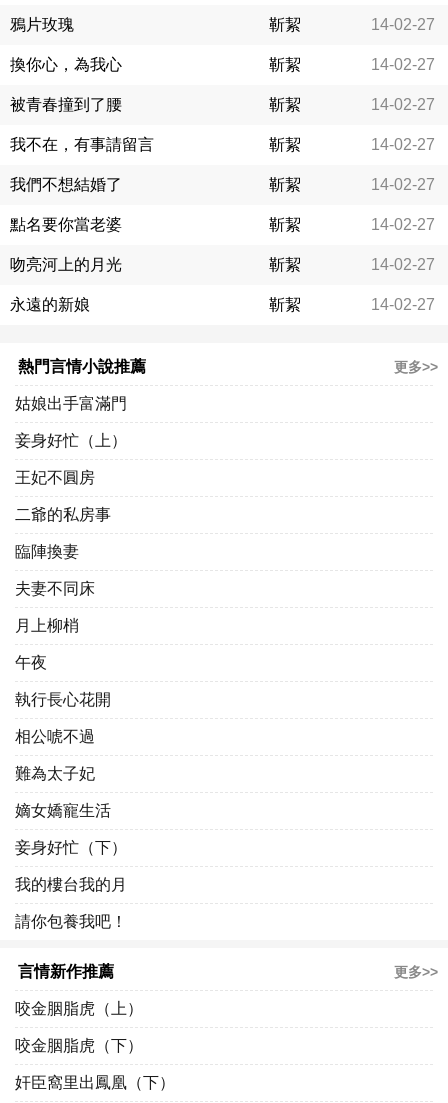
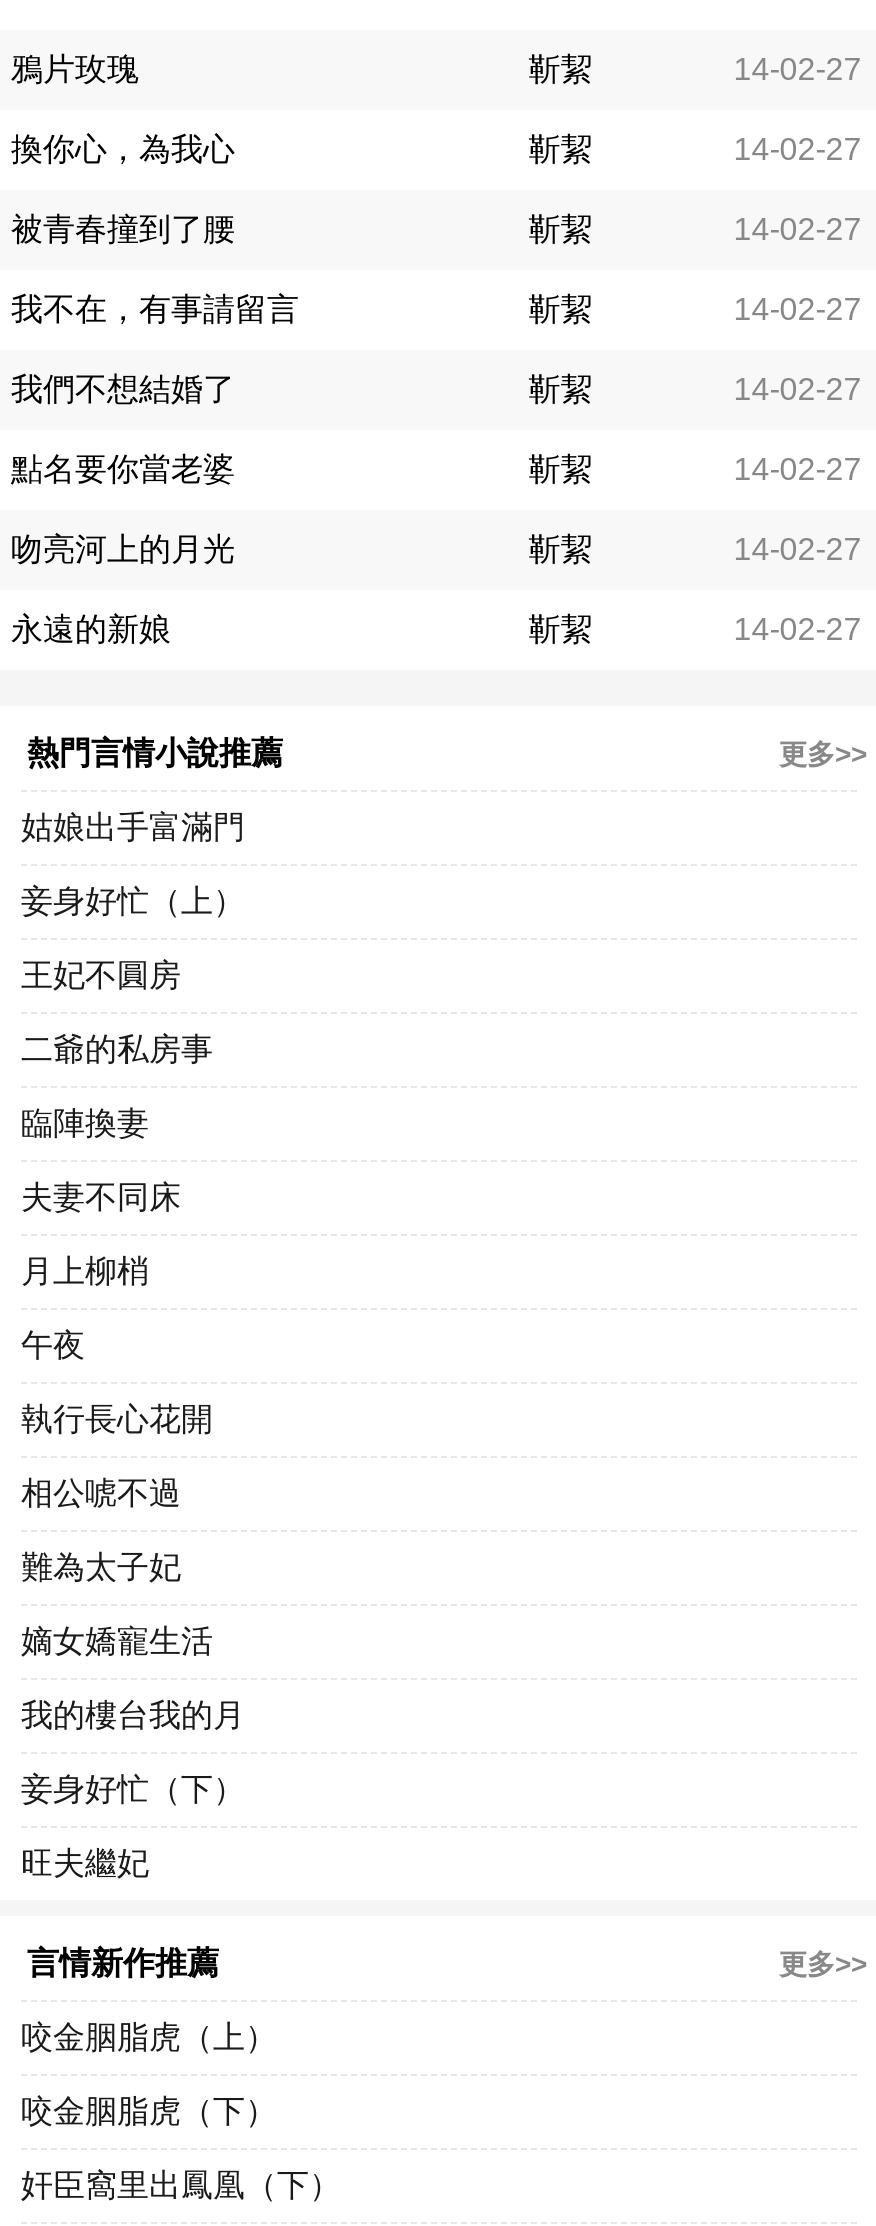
moved [15,839,127,856] -> [21,1772,245,1806]: 妾身好忙（下）
moved [15,876,127,893] -> [21,1698,245,1732]: 我的樓台我的月
[15,913,127,930] 請你包養我吧！ -> [21,1846,149,1880] 旺夫繼妃

